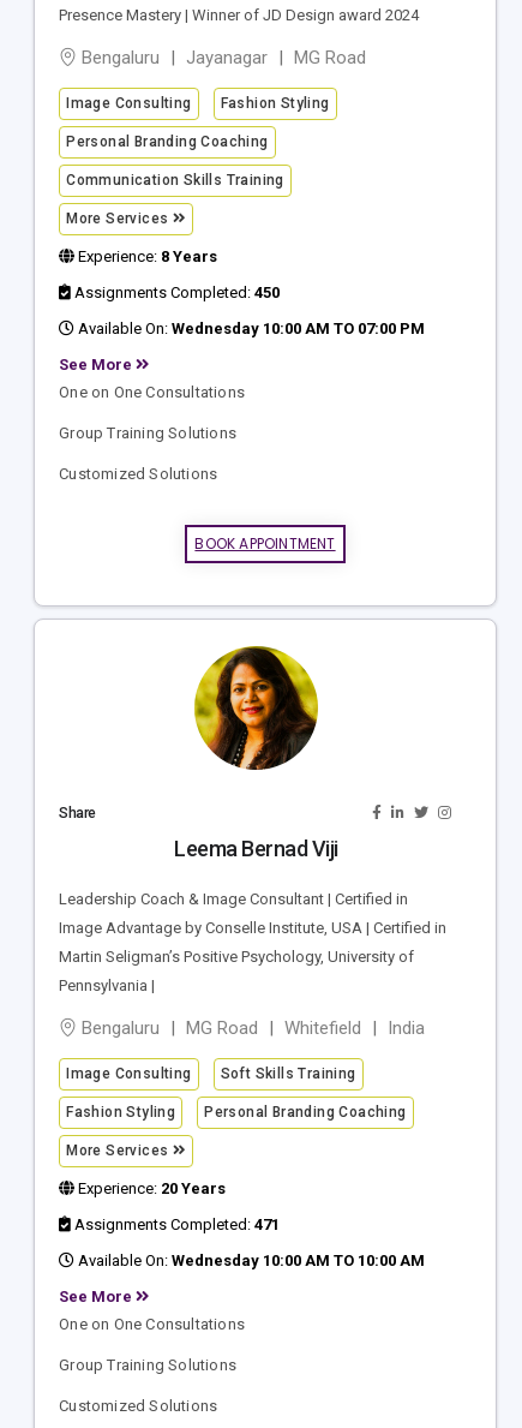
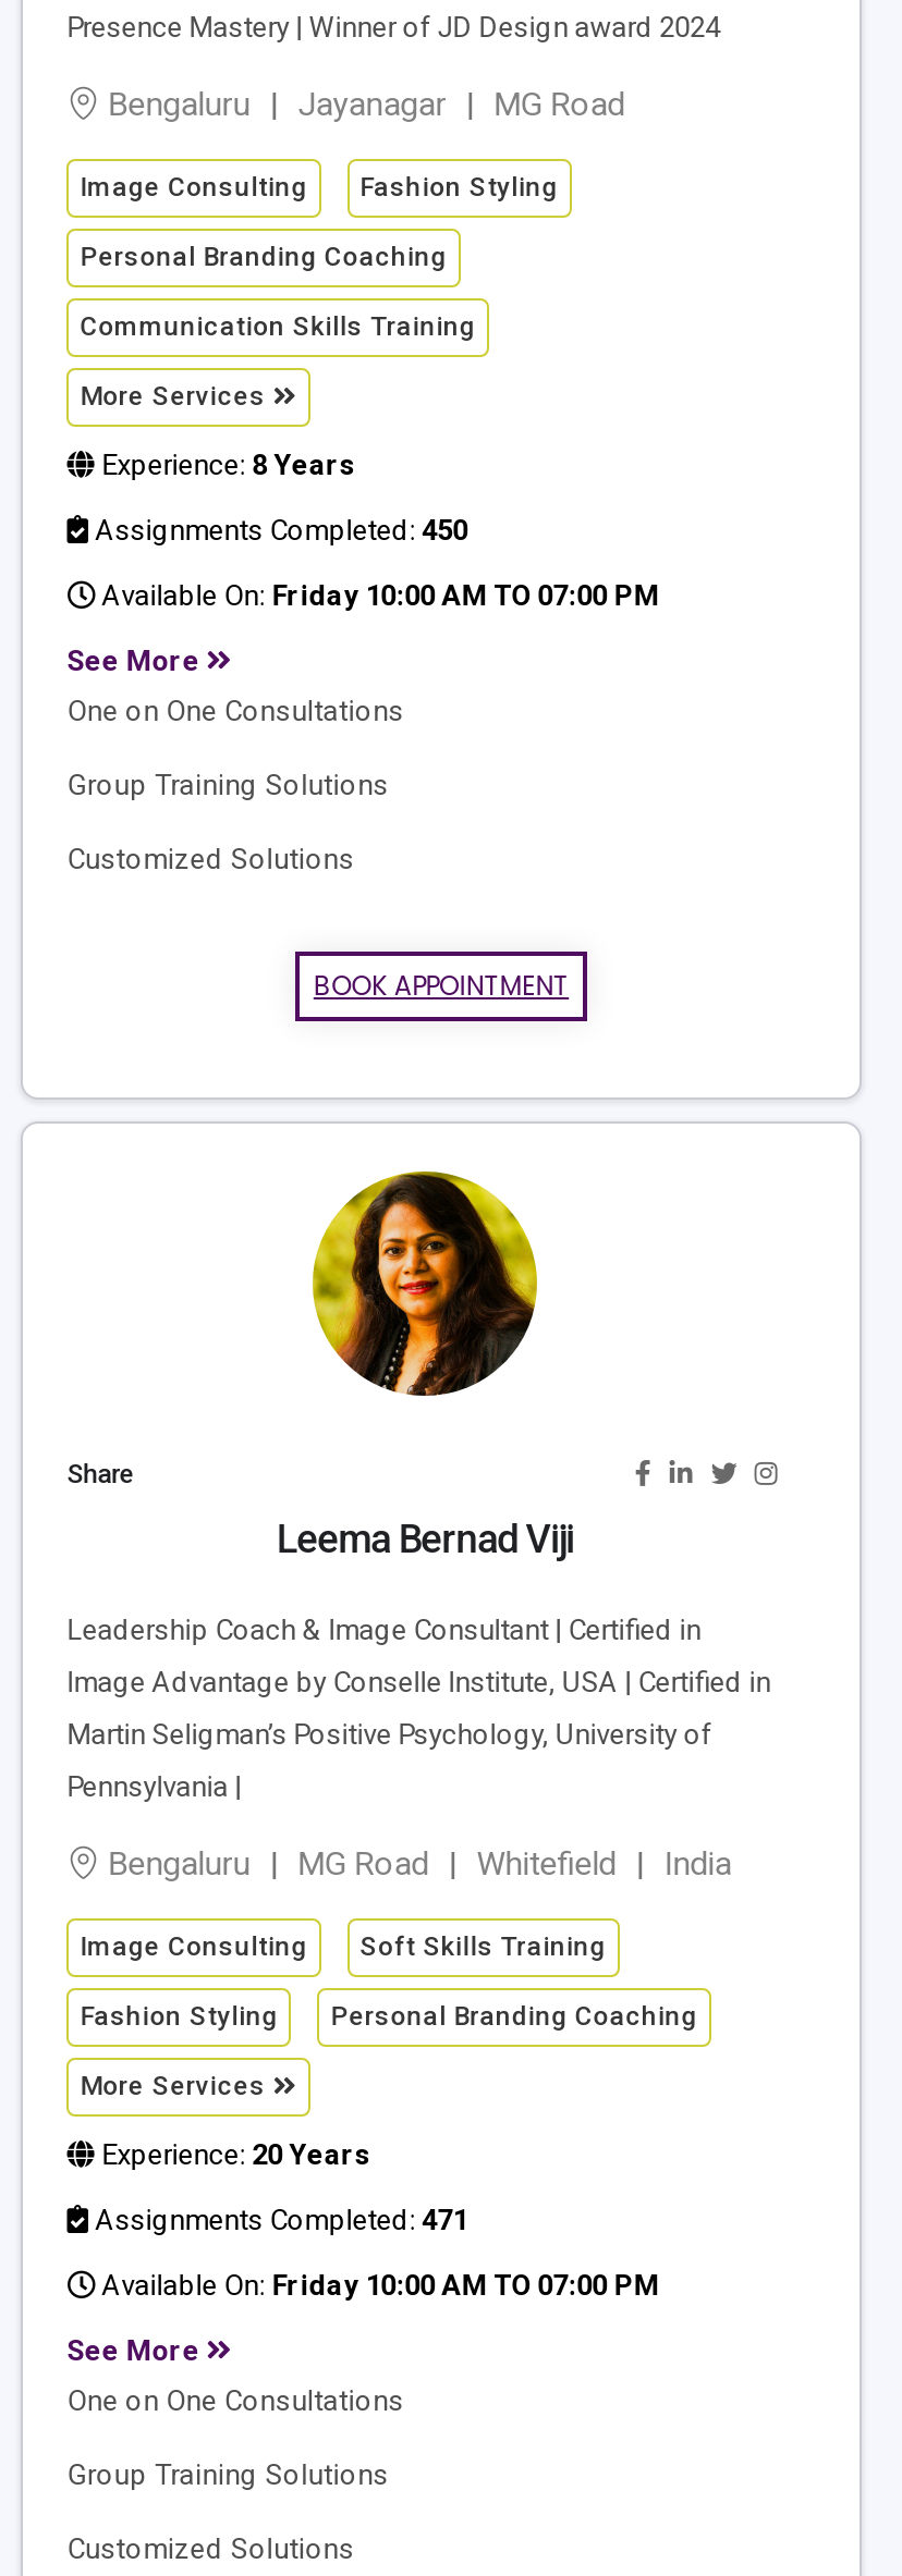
[75,320,425,338] Available On: Wednesday 10:00 AM TO 07:00 PM -> [95,580,660,613] Available On: Friday 10:00 AM TO 07:00 PM
[75,1252,425,1270] Available On: Wednesday 10:00 AM TO 10:00 AM -> [95,2270,660,2303] Available On: Friday 10:00 AM TO 07:00 PM

